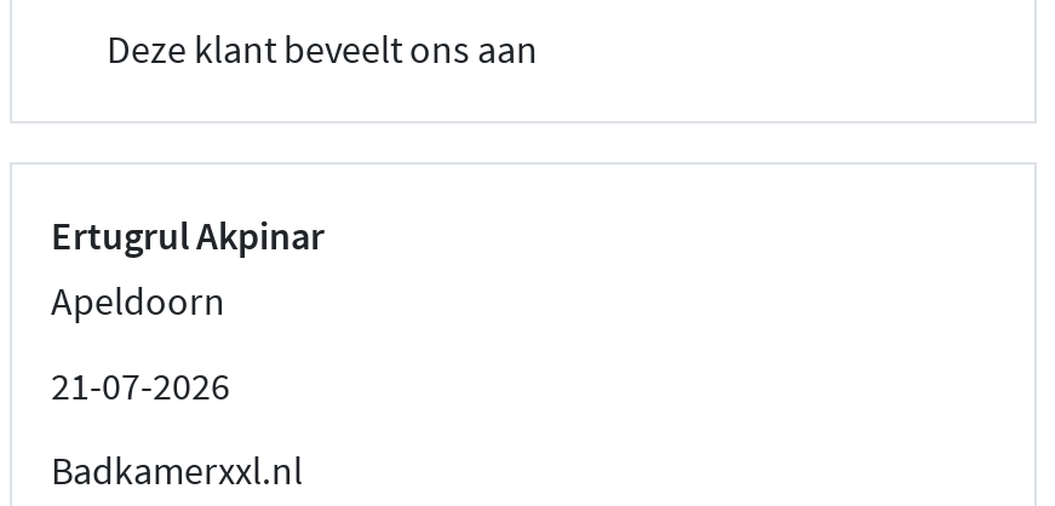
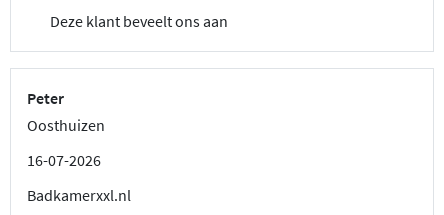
[51,209,325,323] Ertugrul Akpinar | Apeldoorn -> [27,88,105,135] Peter | Oosthuizen
[51,360,230,408] 21-07-2026 -> [27,150,101,170] 16-07-2026

